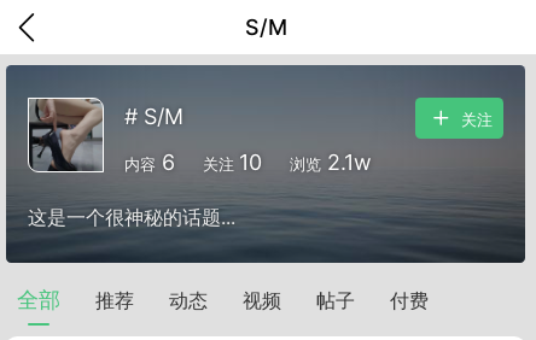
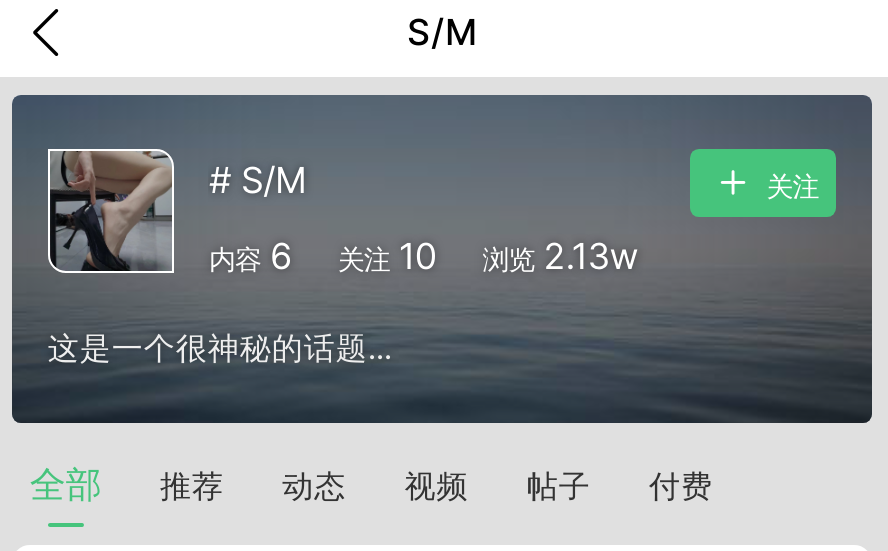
[125,150,371,175] 内容 6 关注 10 浏览 2.1w -> [209,236,639,278] 内容 6 关注 10 浏览 2.13w

